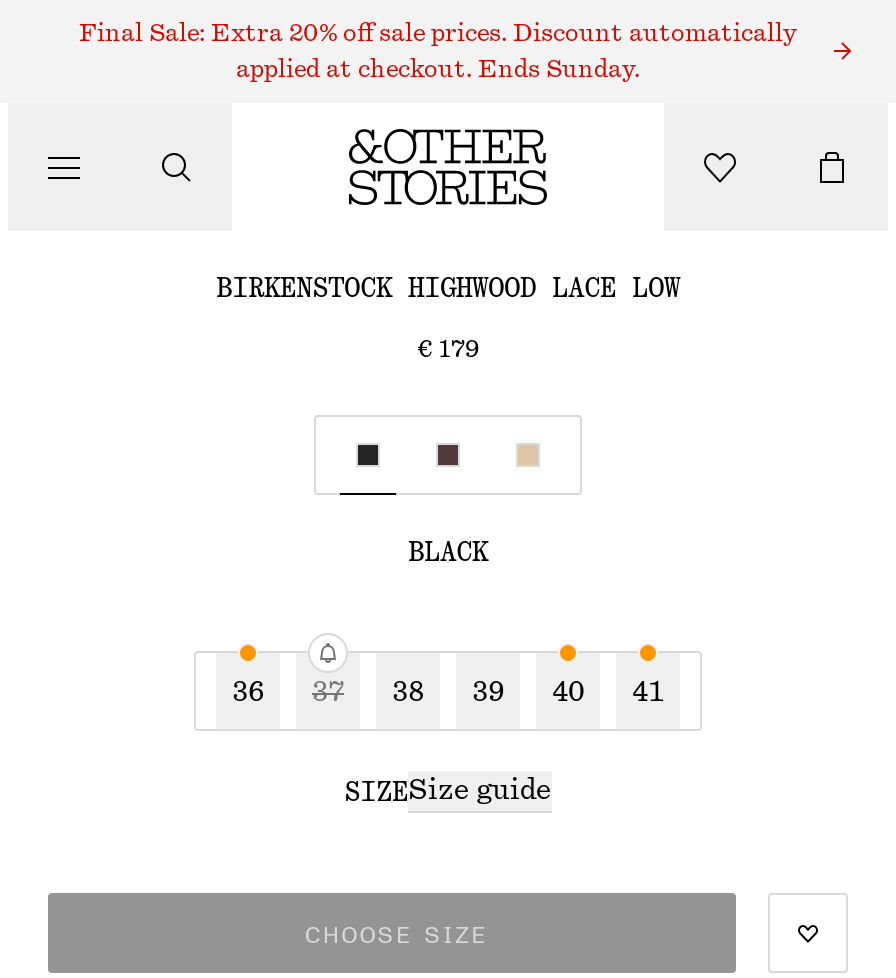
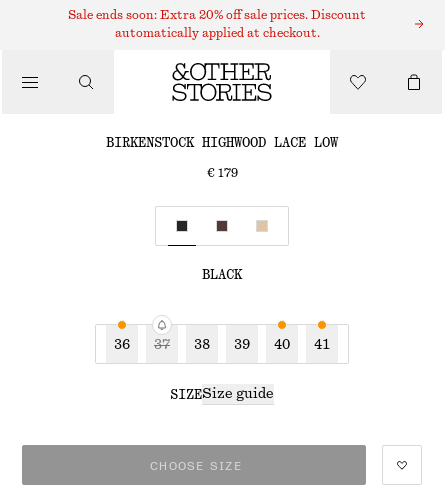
[79,21,797,45] Final Sale: Extra 20% off sale prices. Discount automatically -> [68,9,366,21] Sale ends soon: Extra 20% off sale prices. Discount
[236,57,640,81] applied at checkout. Ends Sunday. -> [114,27,319,39] automatically applied at checkout.

